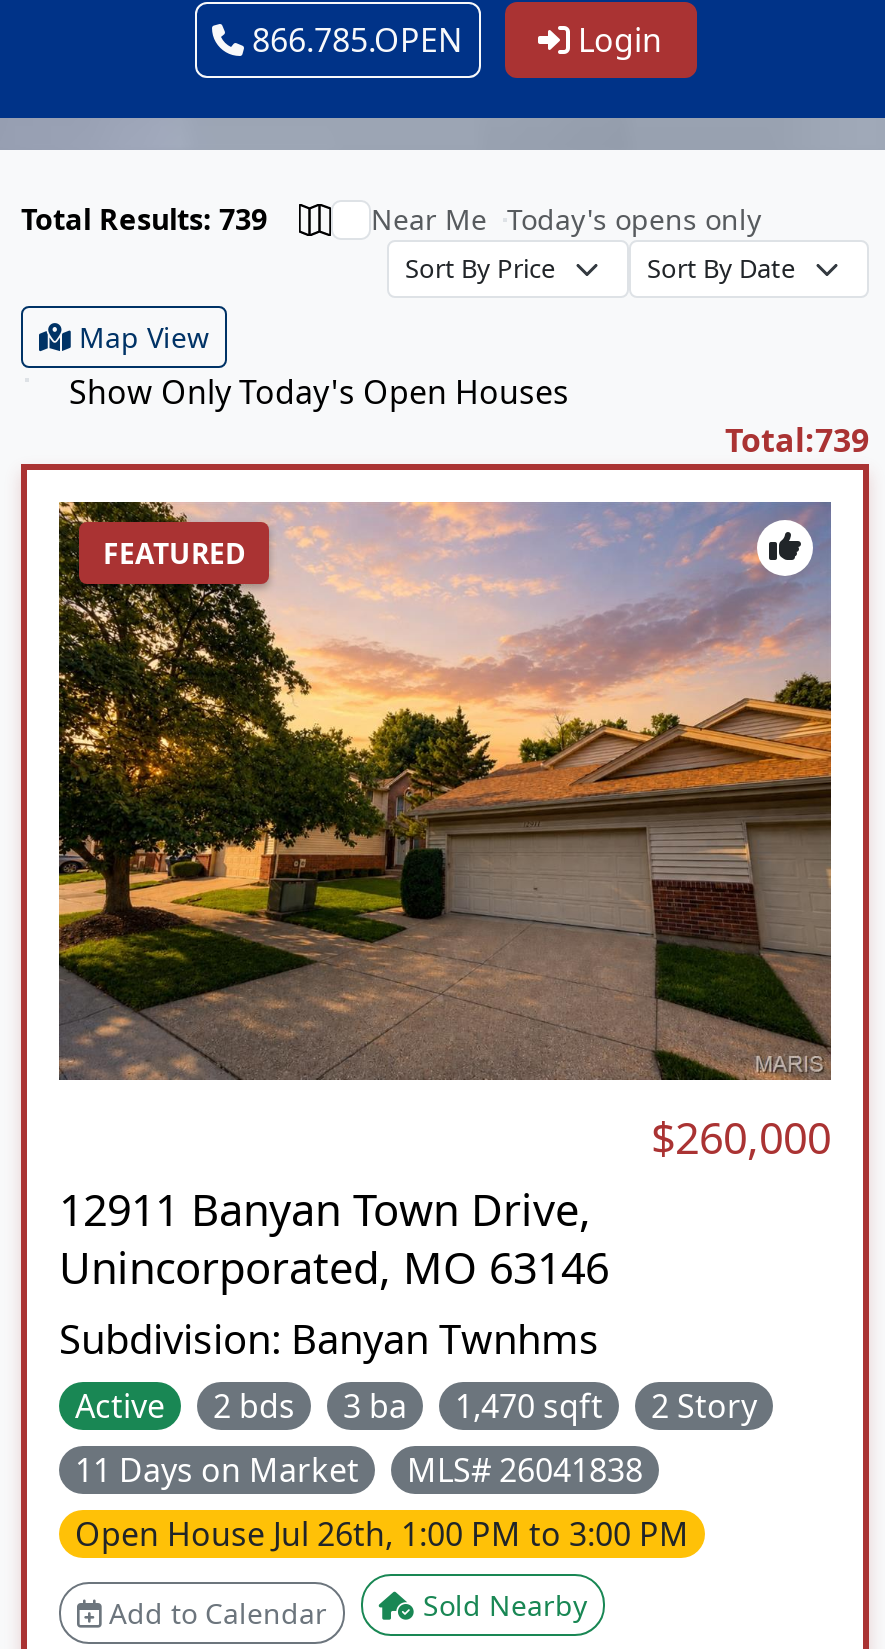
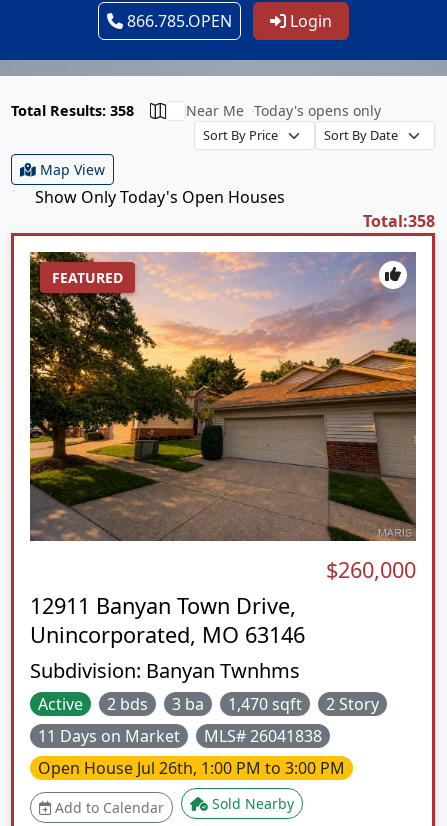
[21,200,267,238] Total Results: 739 -> [11,101,134,120] Total Results: 358
[725,418,869,462] Total:739 -> [363,210,435,232] Total:358

